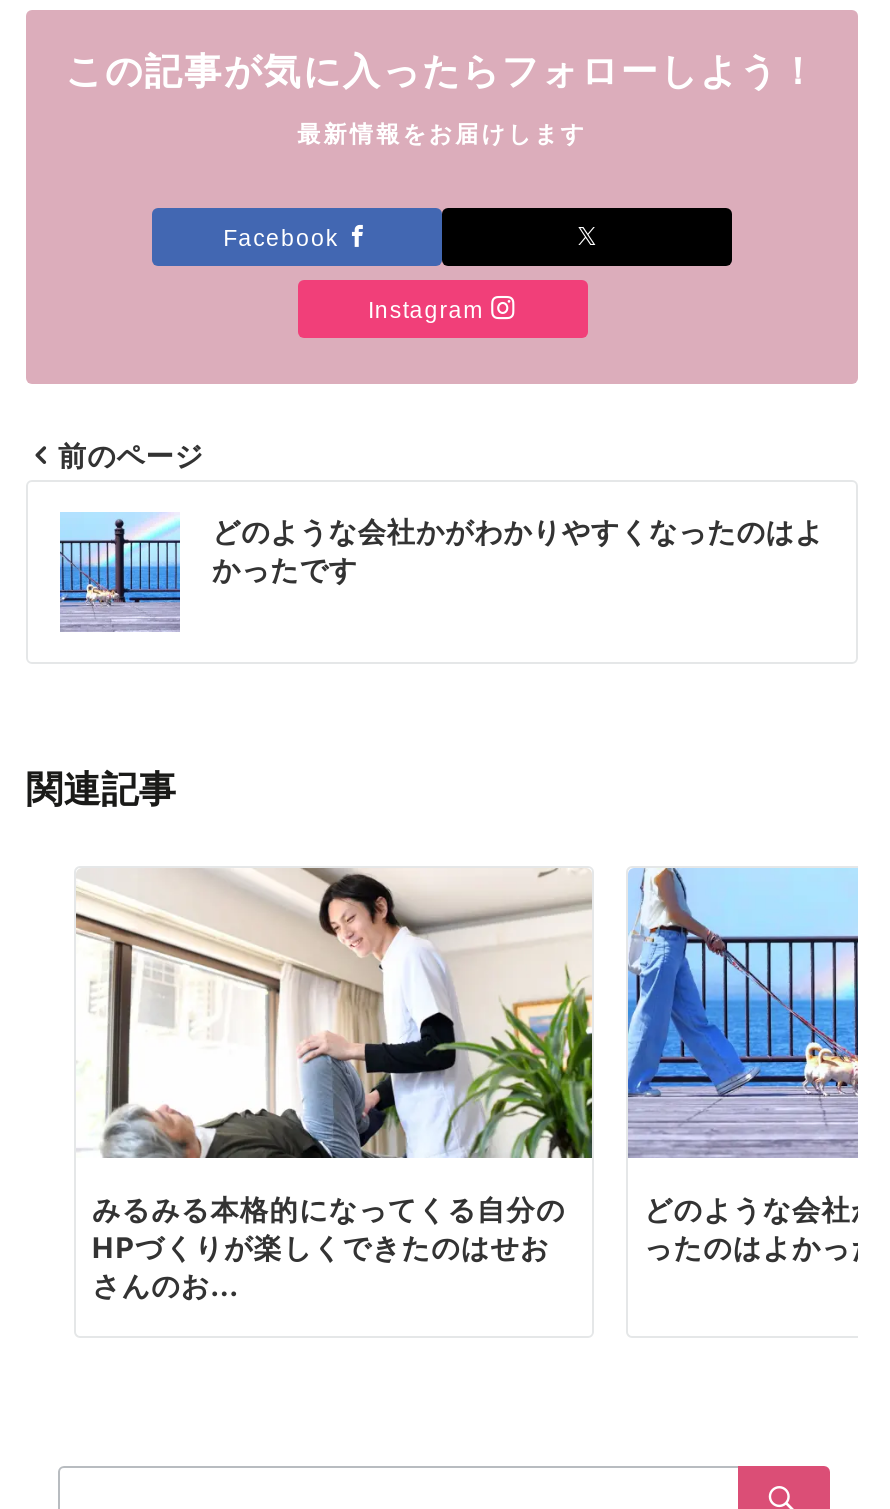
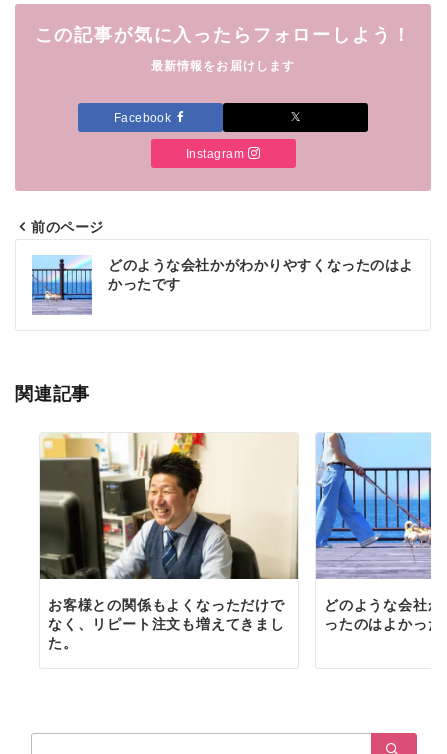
[76,867,594,1302] [image] | みるみる本格的になってくる自分の | HPづくりが楽しくできたのはせお | さんのお... -> [39,432,299,651] [image] | お客様との関係もよくなっただけで | なく、リピート注文も増えてきまし | た。

